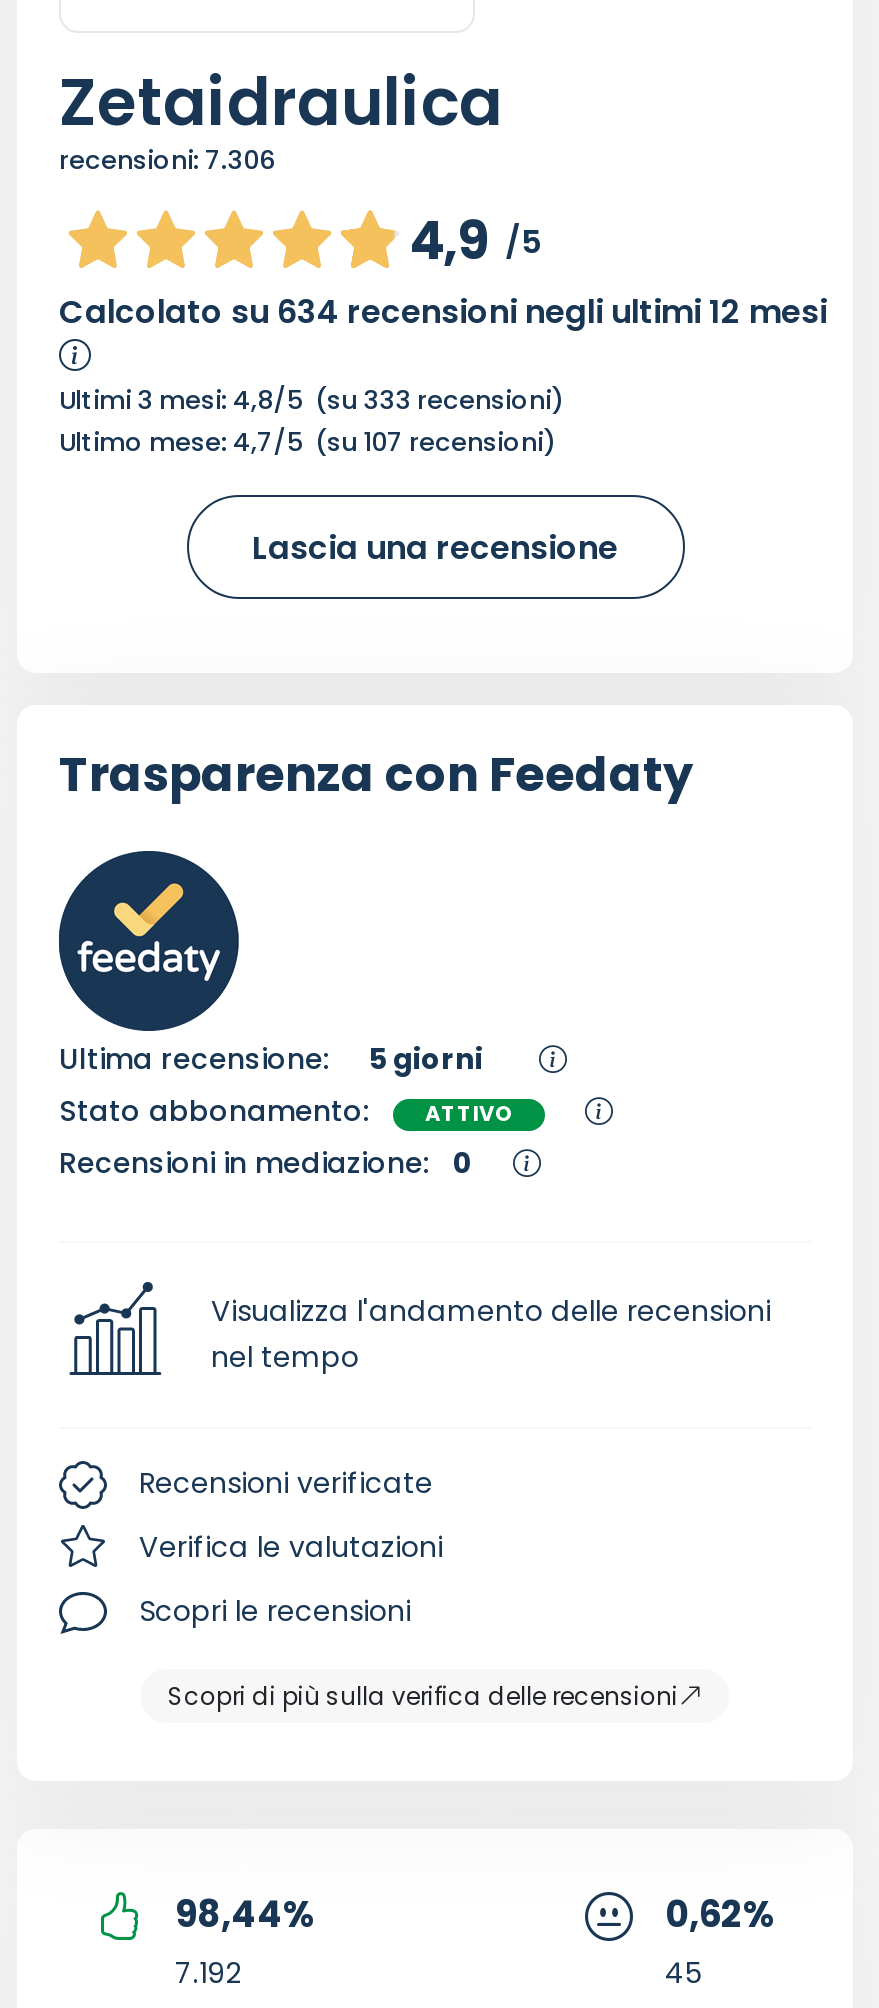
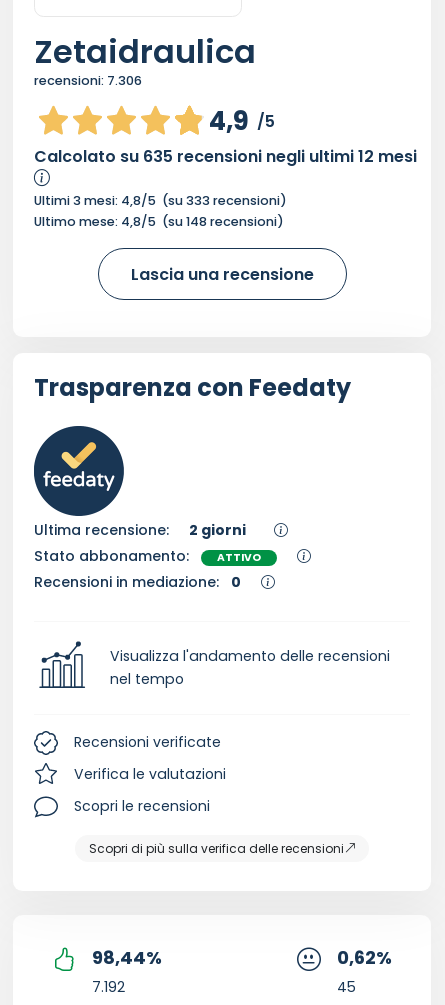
[59,290,827,336] Calcolato su 634 recensioni negli ultimi 12 mesi -> [34,145,417,168] Calcolato su 635 recensioni negli ultimi 12 mesi
[59,426,557,460] Ultimo mese: 4,7/5 (su 107 recensioni) -> [34,213,284,230] Ultimo mese: 4,8/5 (su 148 recensioni)
[59,1039,483,1079] Ultima recensione: 5 giorni -> [34,520,246,540] Ultima recensione: 2 giorni

